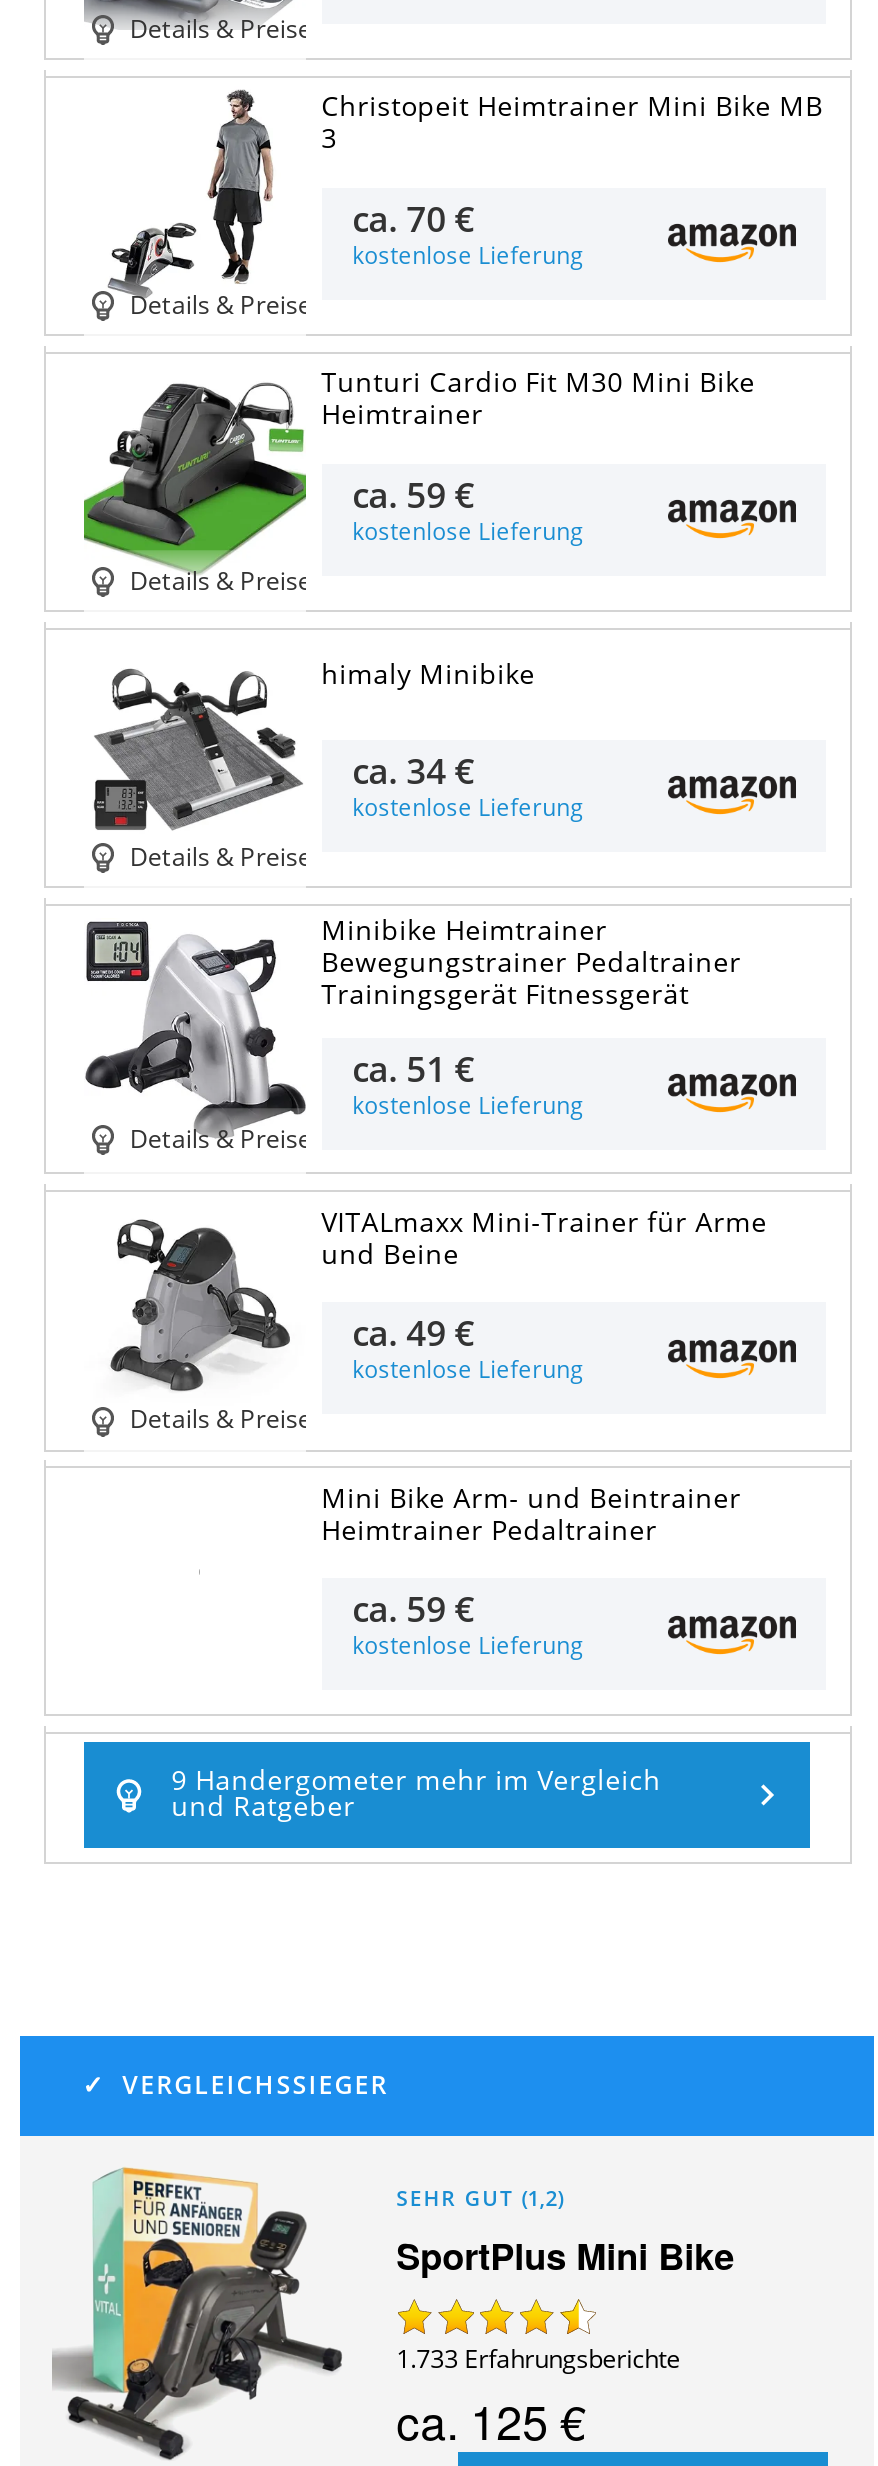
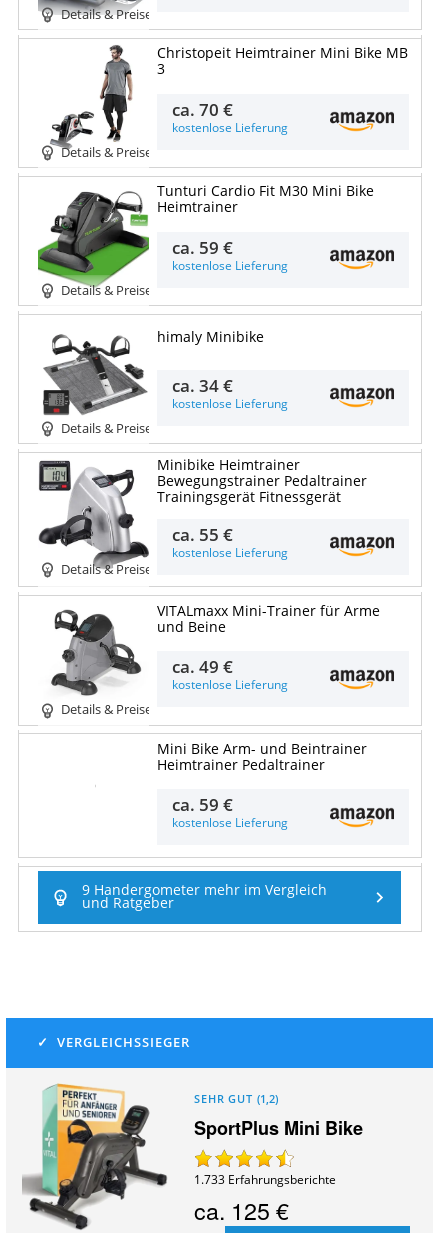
[352,1043,474,1091] ca. 51 € -> [172,522,233,546] ca. 55 €

